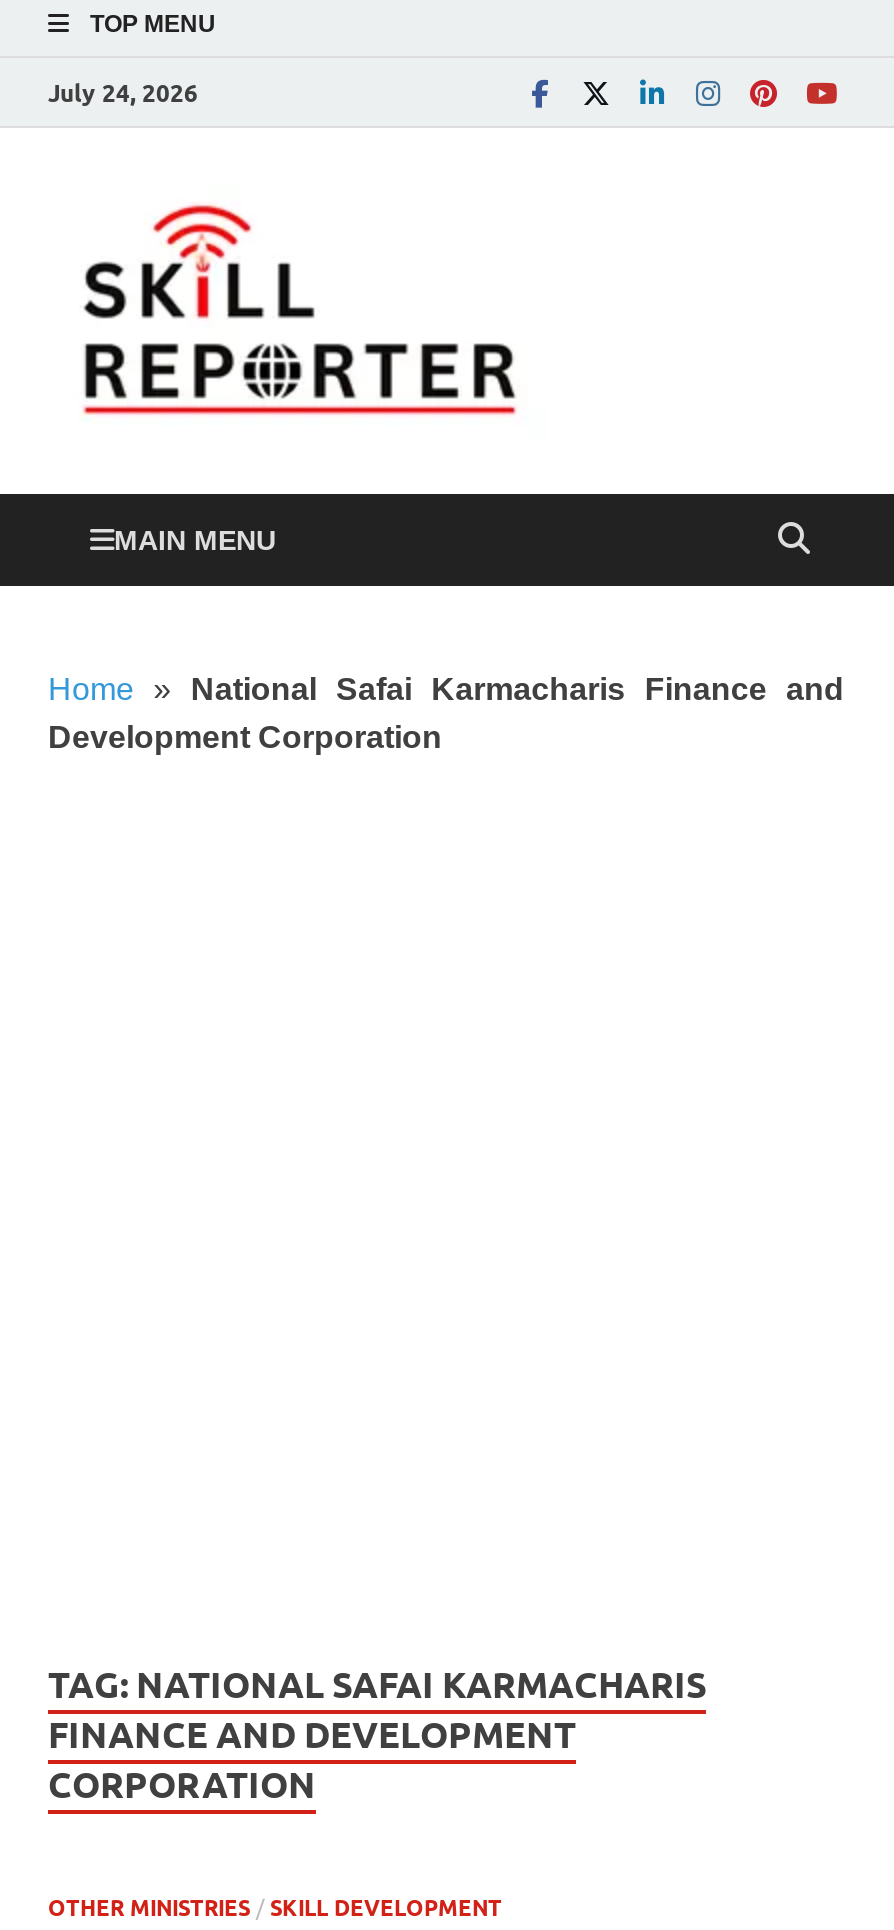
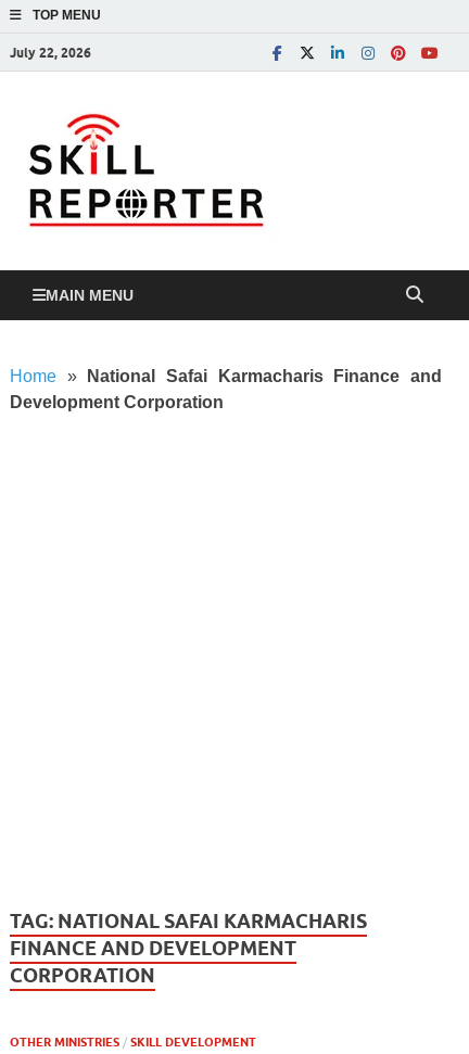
[48,77,198,107] July 24, 2026 -> [10,44,91,60] July 22, 2026

